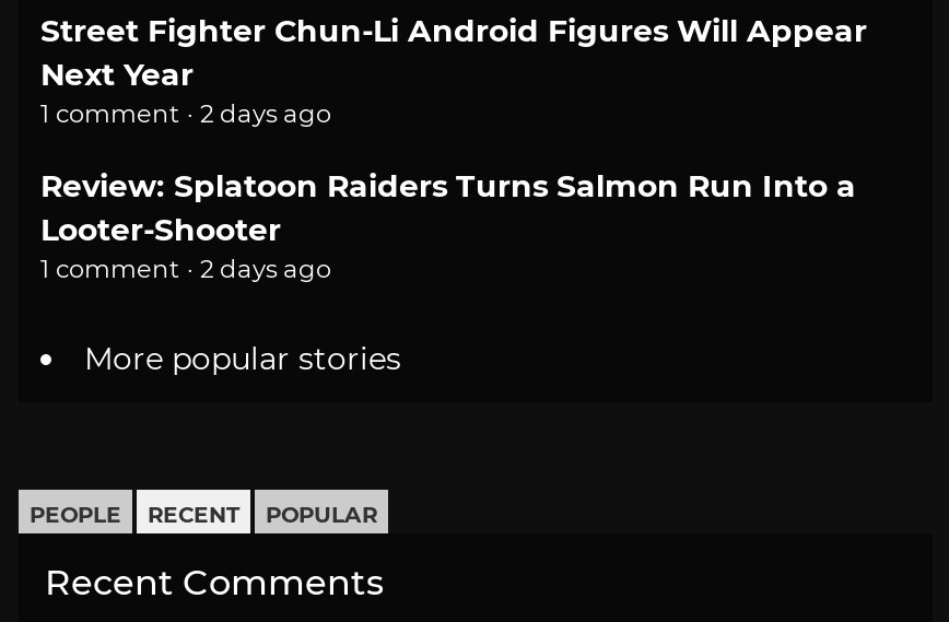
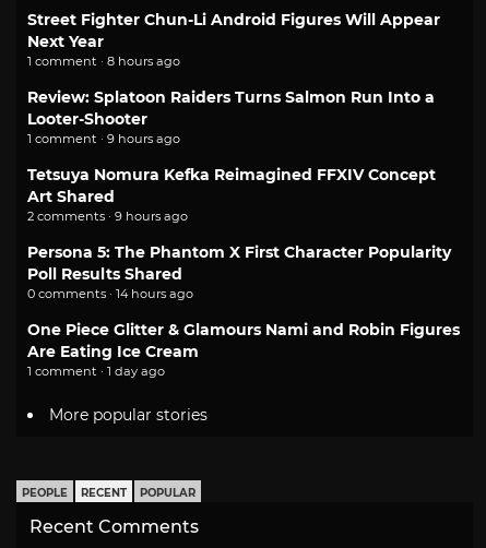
[40,99,331,129] 1 comment · 2 days ago -> [27,53,180,68] 1 comment · 8 hours ago
[40,254,331,285] 1 comment · 2 days ago -> [27,131,460,378] 1 comment · 9 hours ago | Tetsuya Nomura Kefka Reimagined FFXIV Concept | Art Shared | 2 comments · 9 hours ago | Persona 5: The Phantom X First Character Popularity | Poll Results Shared | 0 comments · 14 hours ago | One Piece Glitter & Glamours Nami and Robin Figures | Are Eating Ice Cream | 1 comment · 1 day ago

